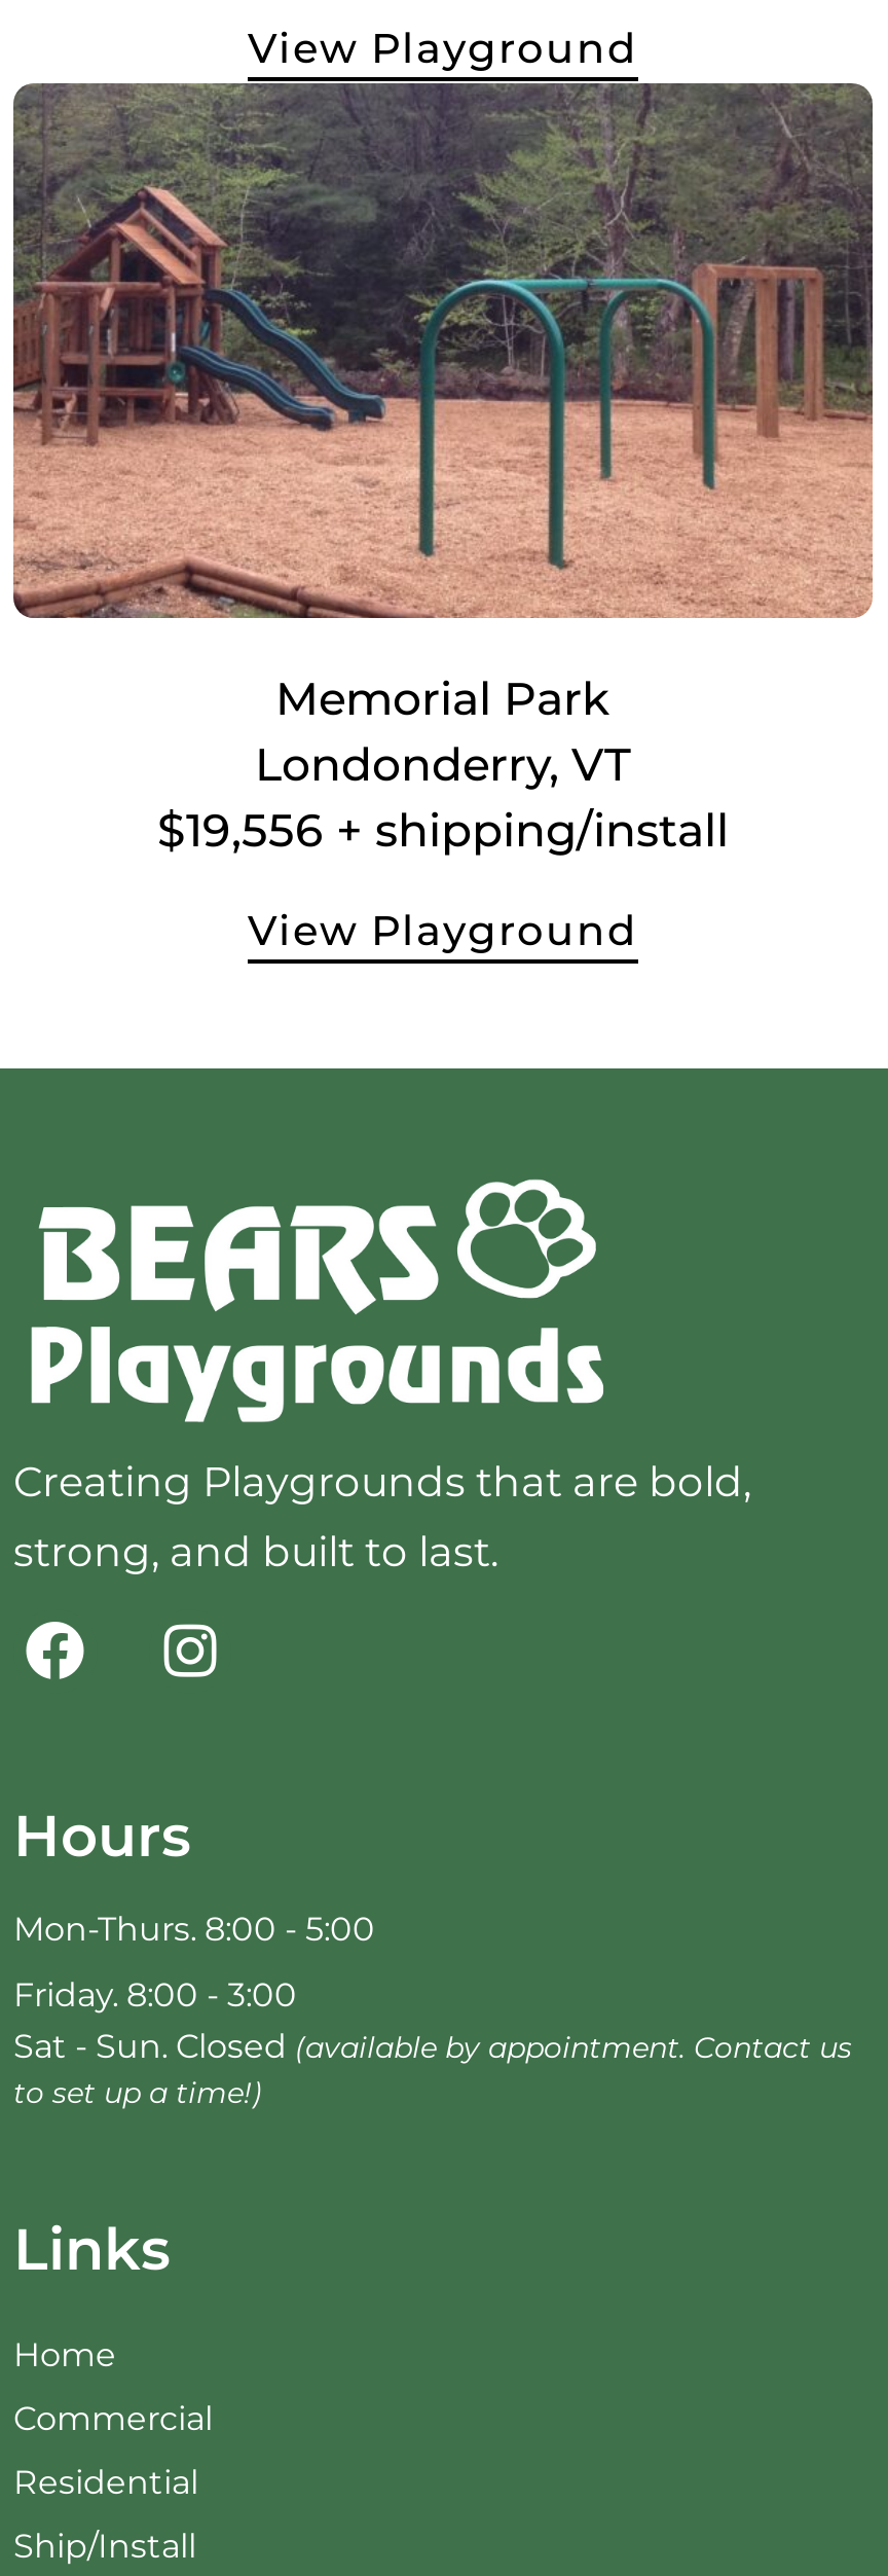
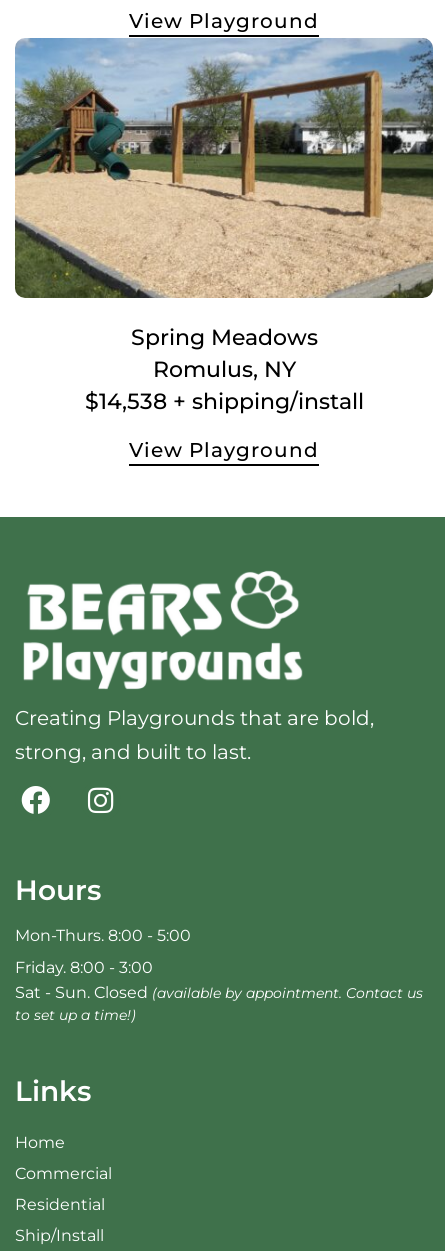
[11,81,875,859] [image] | Memorial Park | Londonderry, VT | $19,556 + shipping/install -> [14,37,434,415] [image] | Spring Meadows | Romulus, NY | $14,538 + shipping/install

